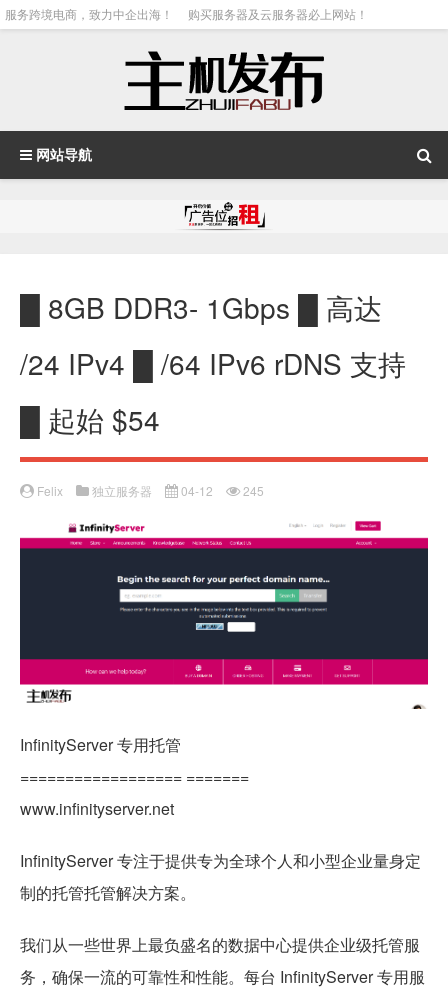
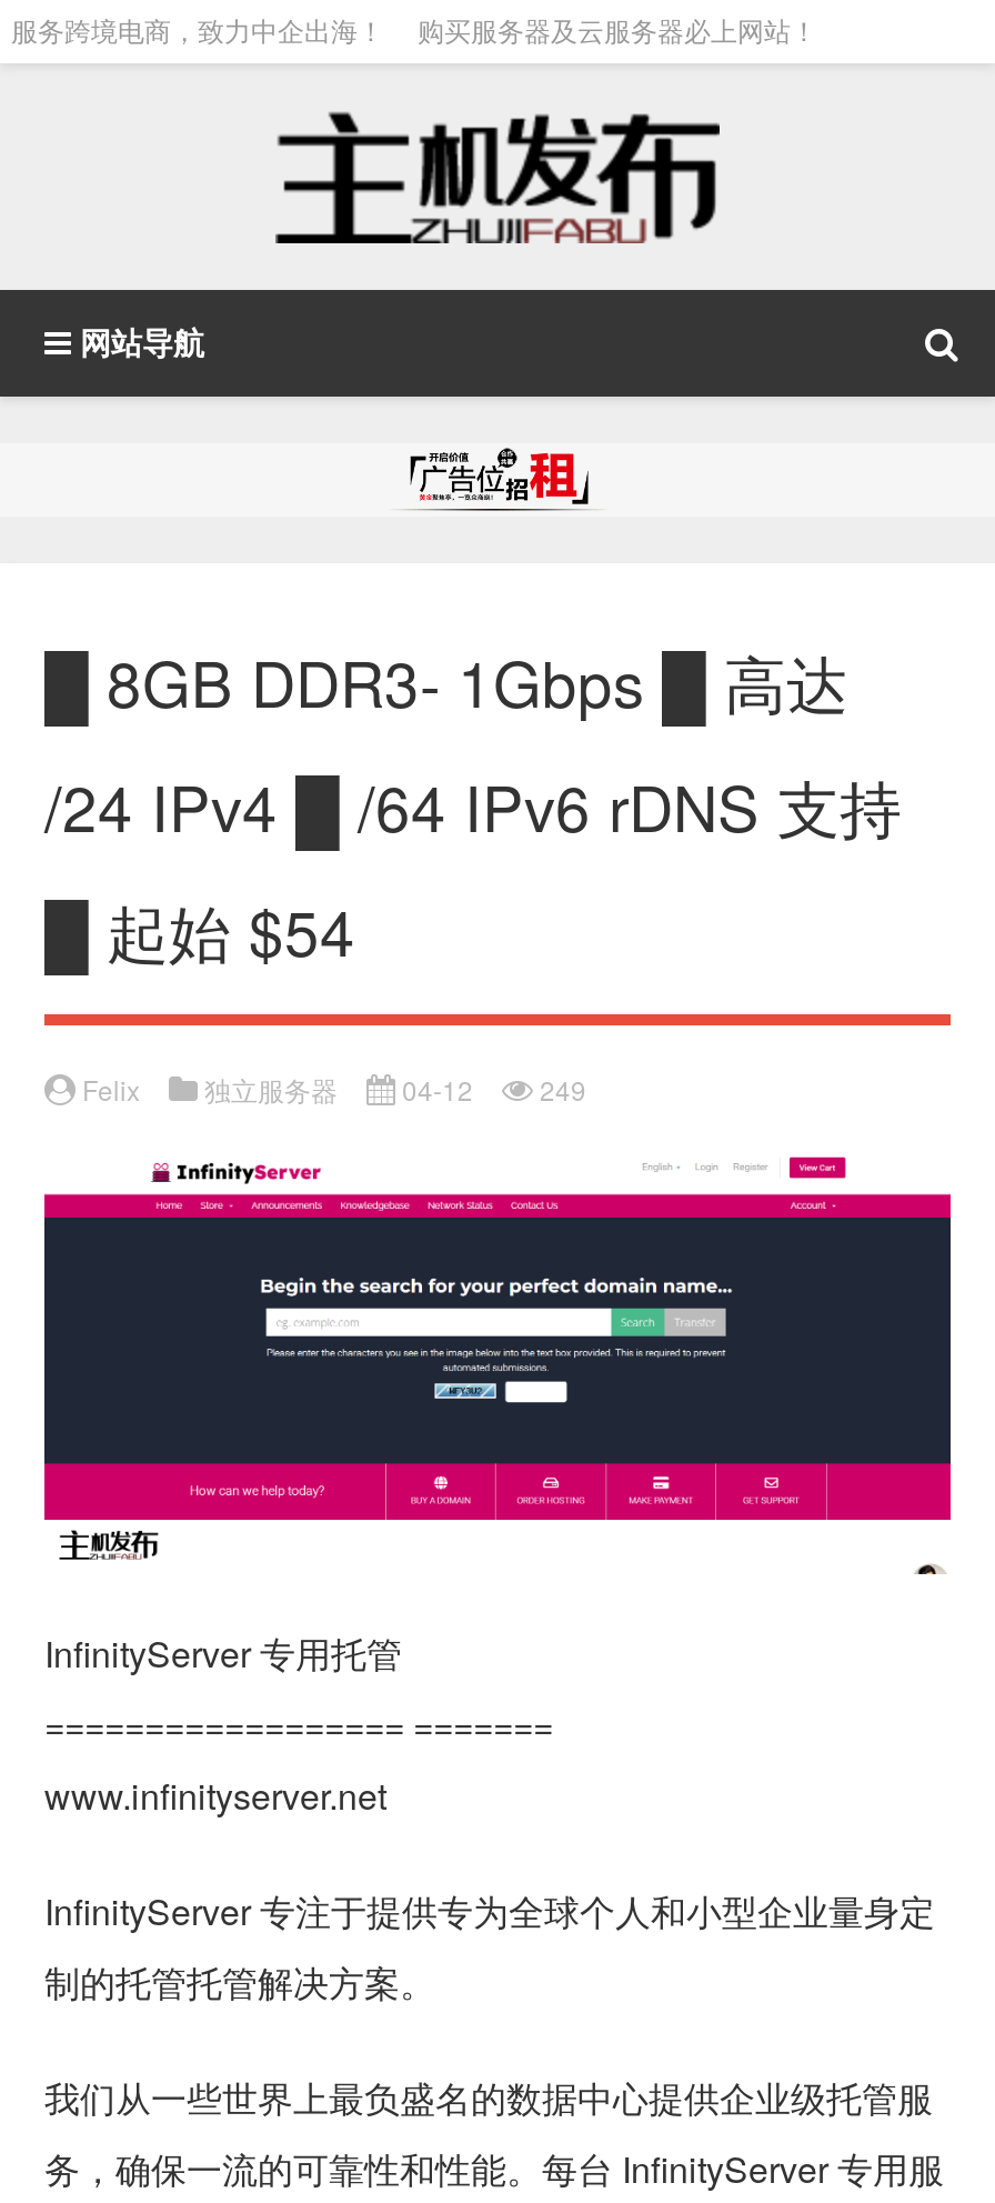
[37,482,264,499] Felix 独立服务器 04-12 245 -> [82,1069,586,1107] Felix 独立服务器 04-12 249

